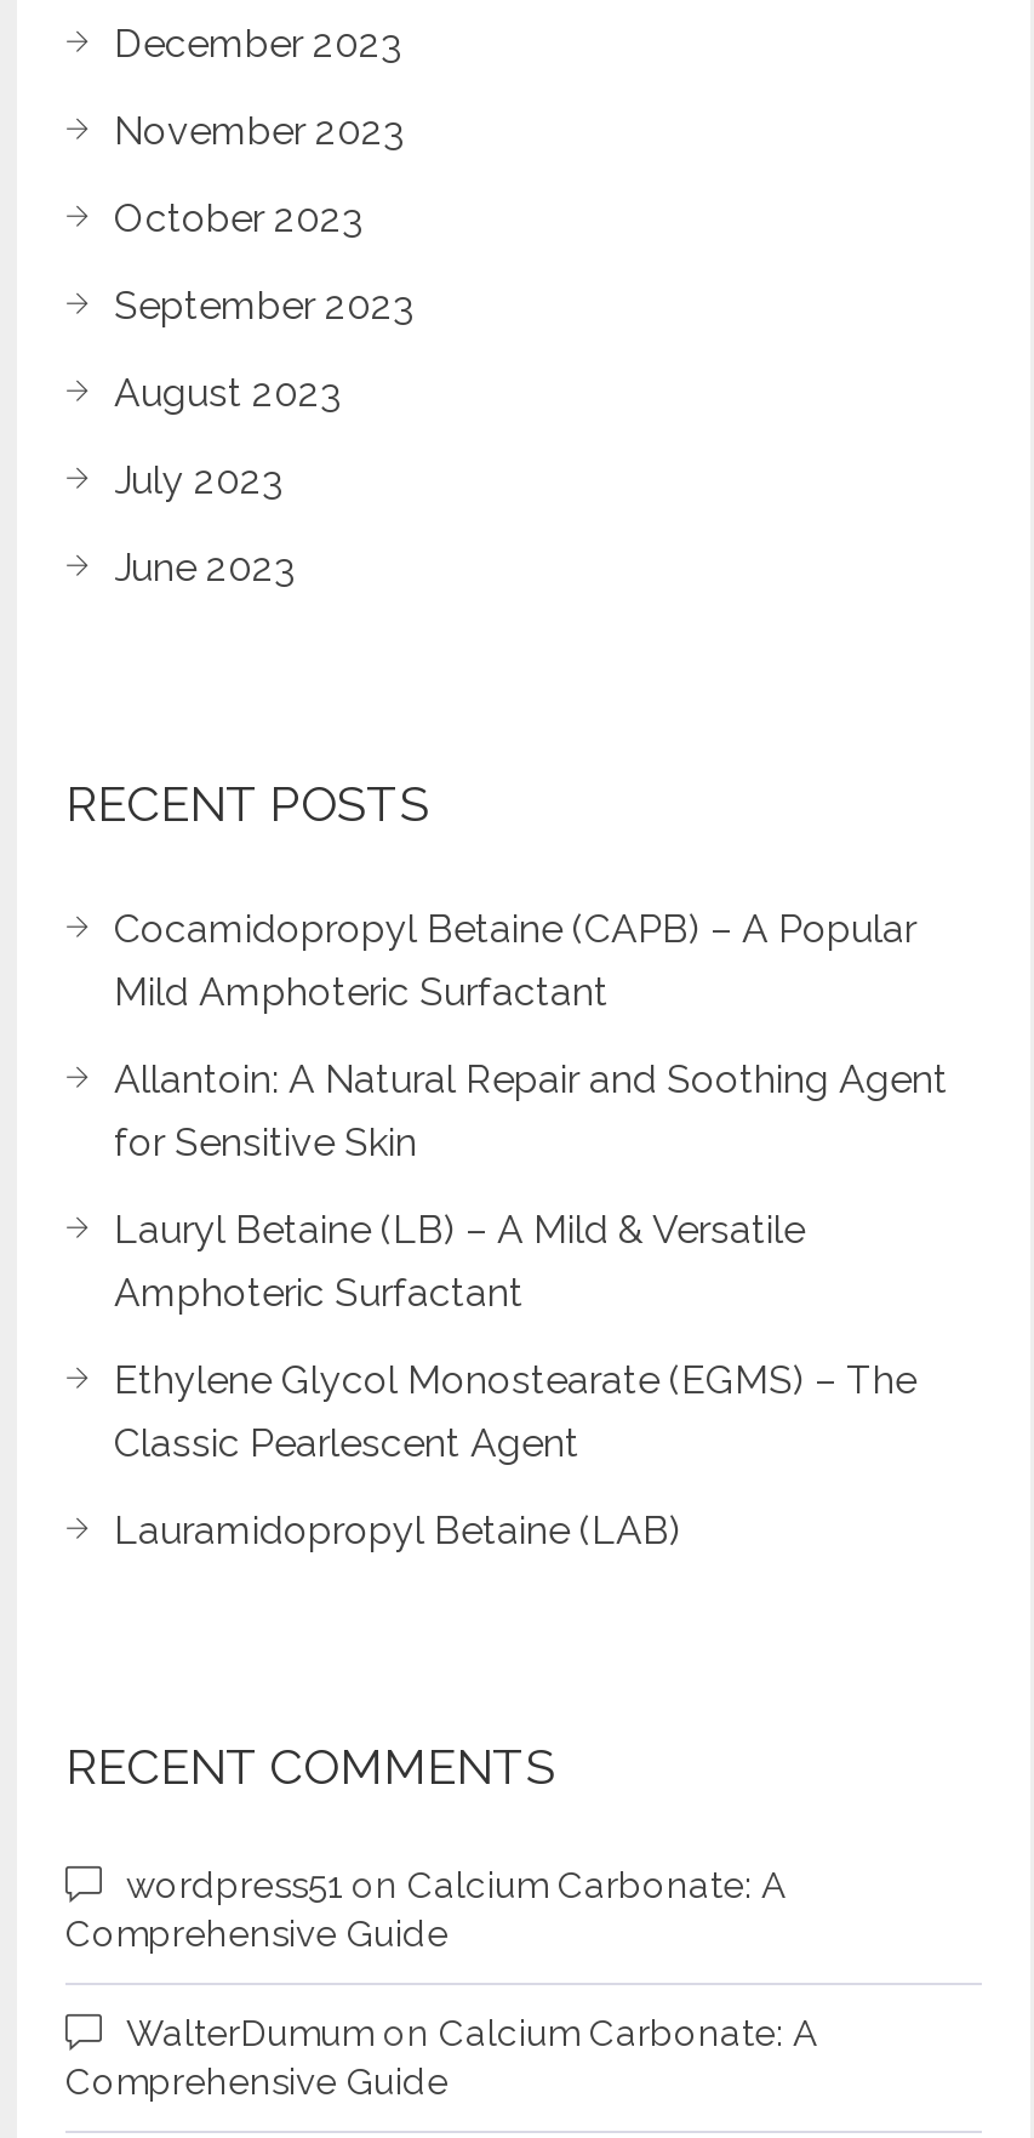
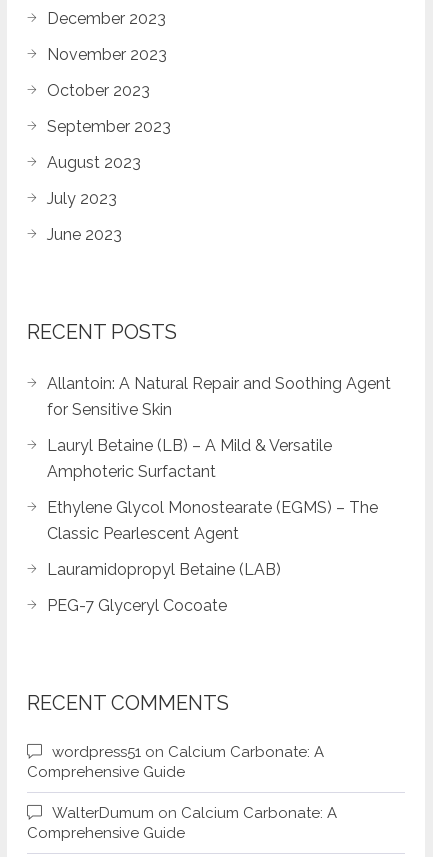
[114,906,916,1015] Cocamidopropyl Betaine (CAPB) – A Popular | Mild Amphoteric Surfactant -> none
moved [114,1056,948,1553] -> [47,374,391,579]: Allantoin: A Natural Repair and Soothing Agent | for Sensitive Skin | Lauryl Betaine (LB) – A Mild & Versatile | Amphoteric Surfactant | Ethylene Glycol Monostearate (EGMS) – The | Classic Pearlescent Agent | Lauramidopropyl Betaine (LAB)
none -> [47,596,227,615] PEG-7 Glyceryl Cocoate

